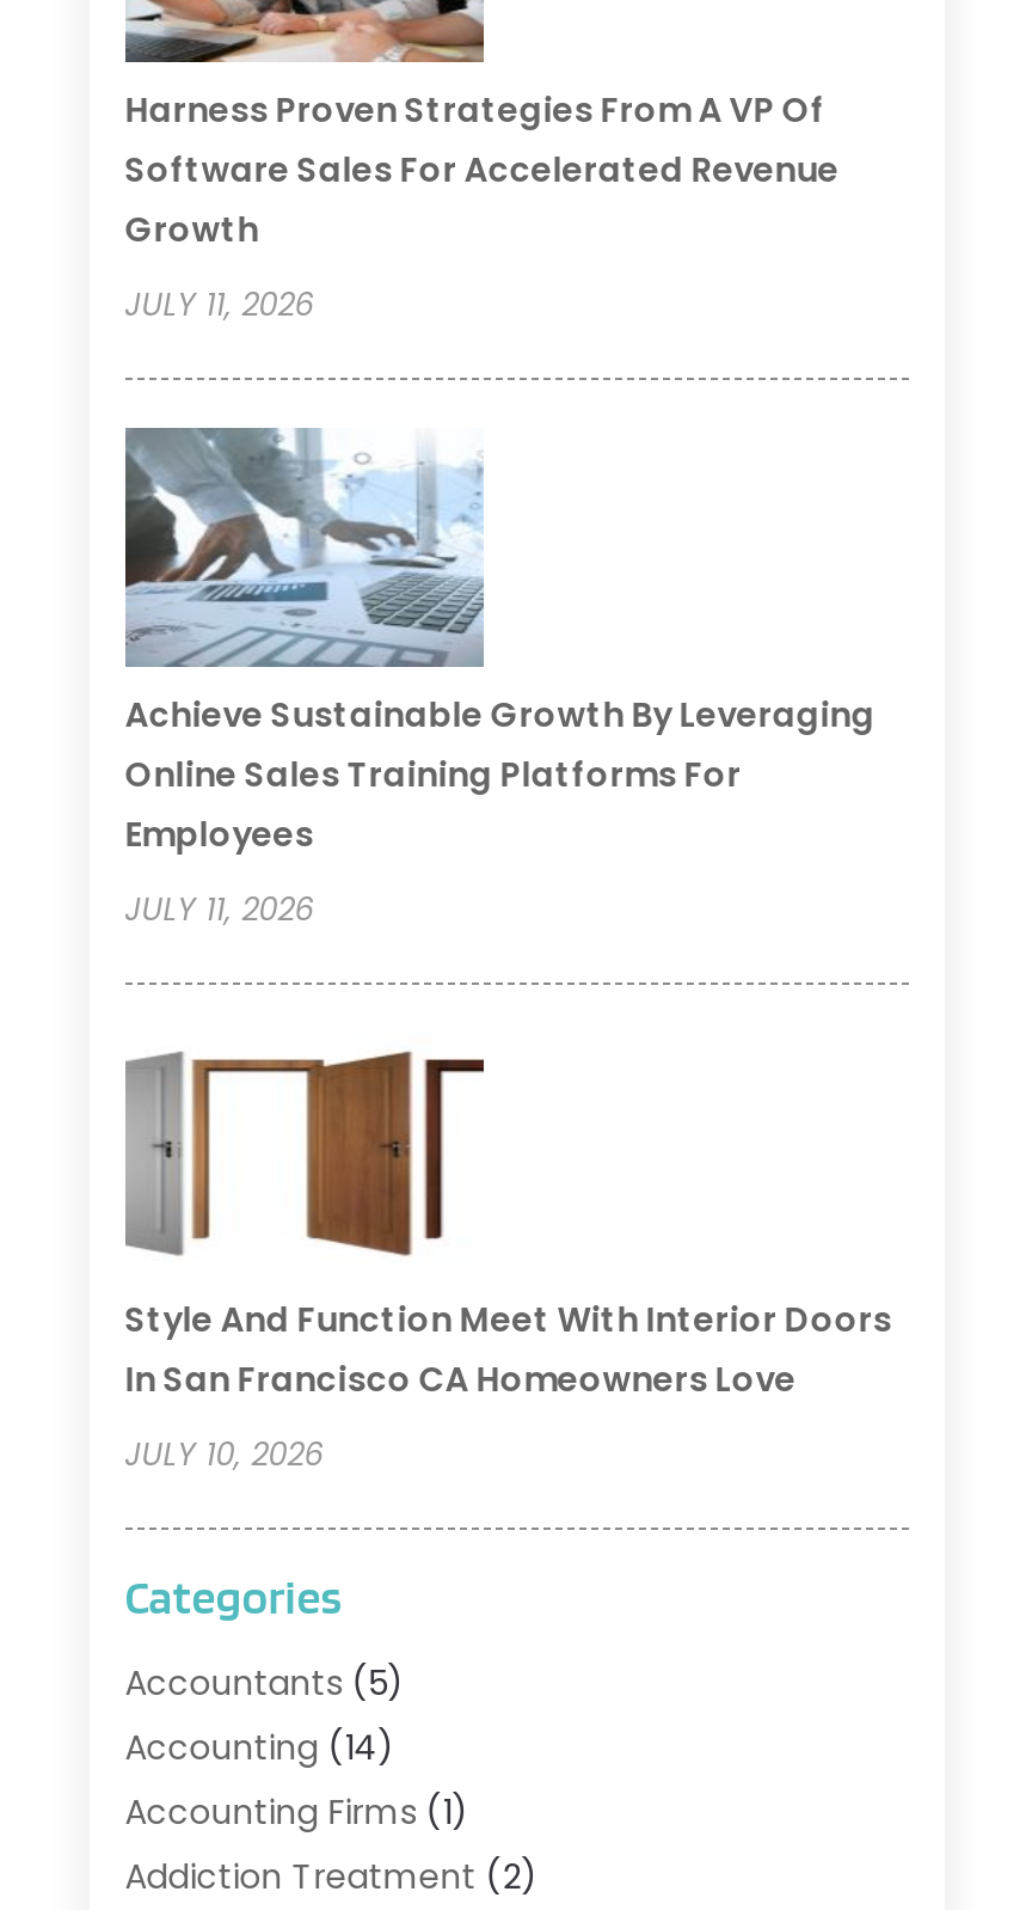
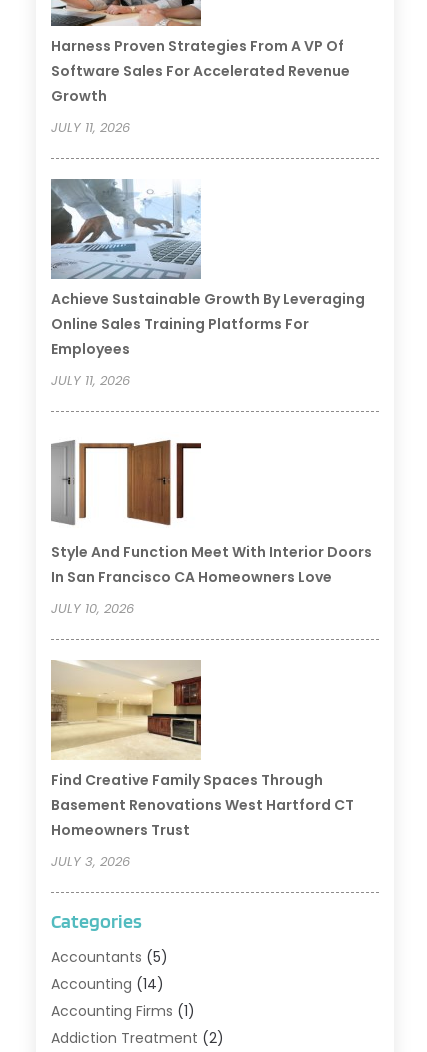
none -> [50,659,354,871] [image] | Find Creative Family Spaces Through | Basement Renovations West Hartford CT | Homeowners Trust | JULY 3, 2026

